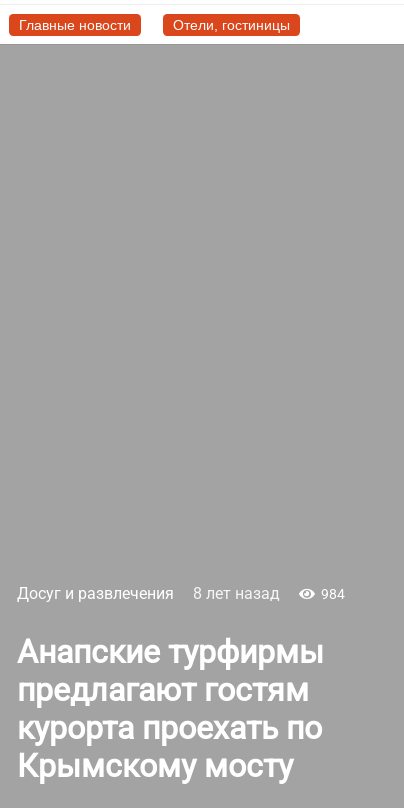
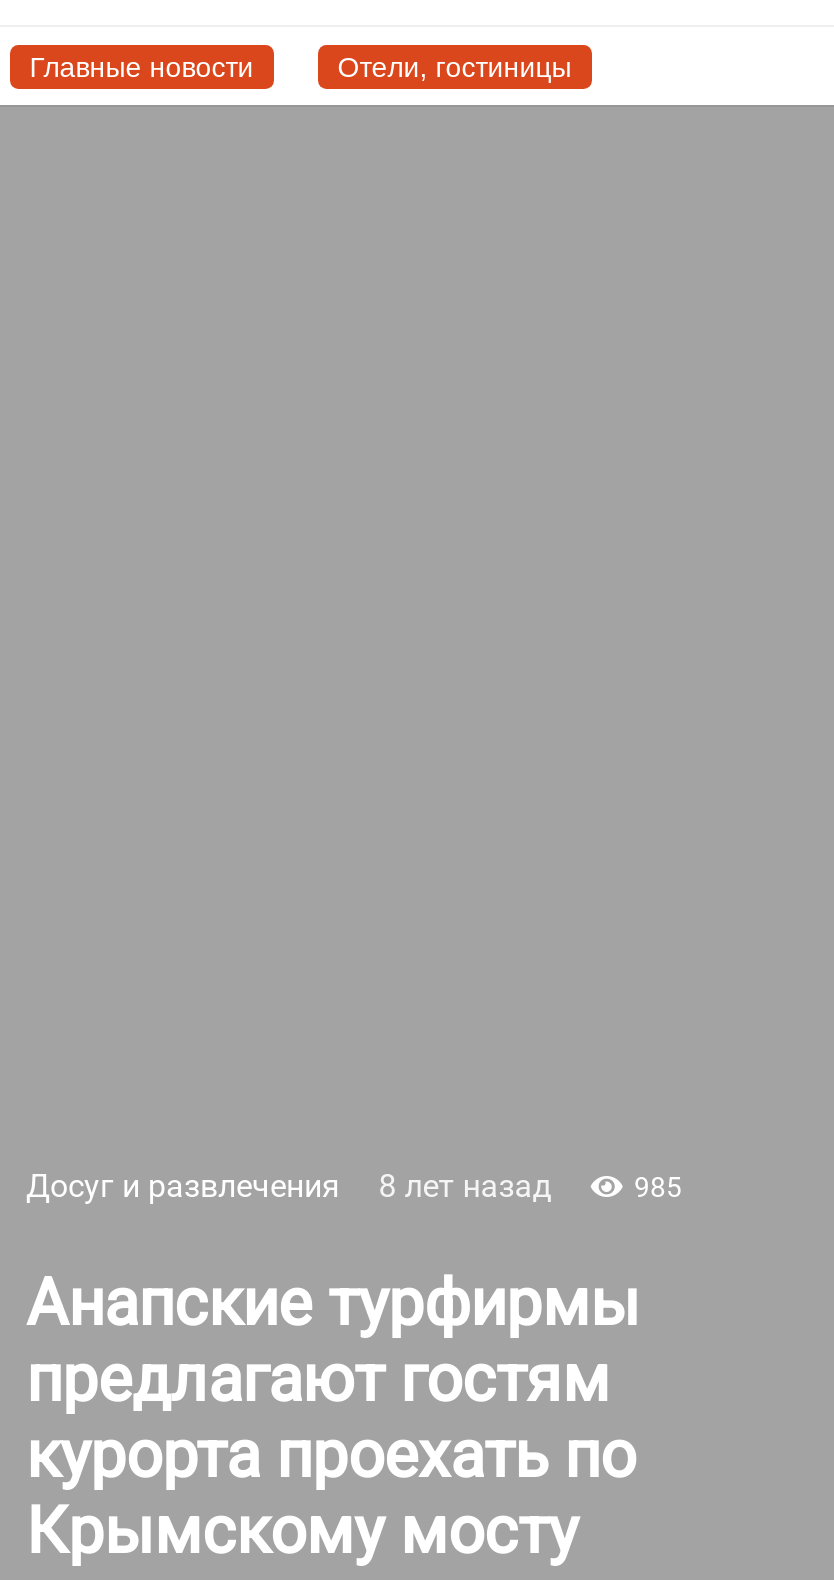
[321,586,345,602] 984 -> [634,1171,682,1203] 985

